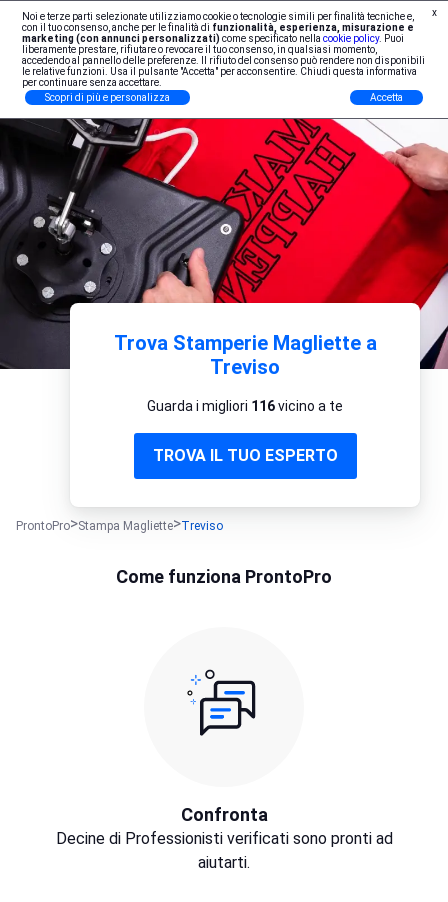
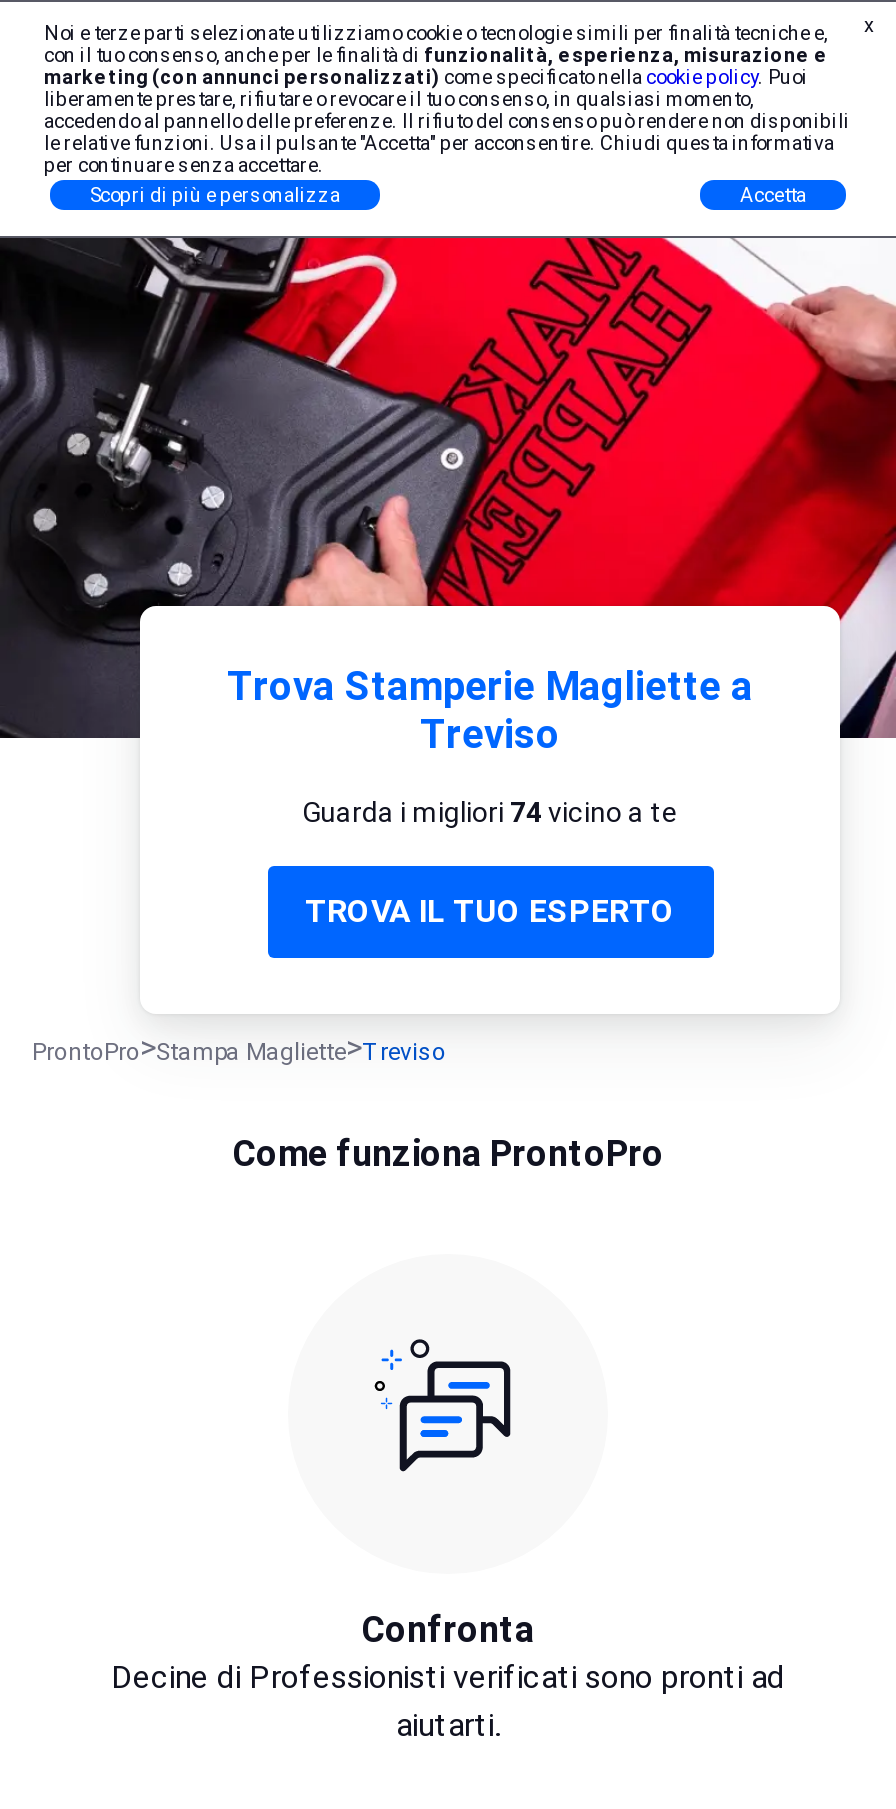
[147,398,343,414] Guarda i migliori 116 vicino a te -> [302,796,678,828] Guarda i migliori 74 vicino a te

